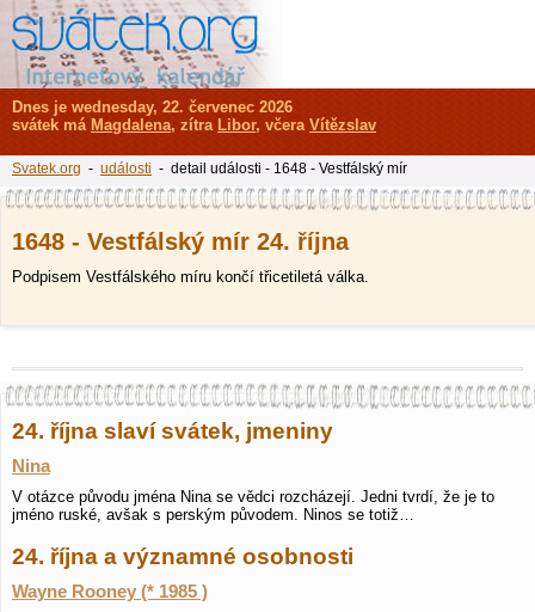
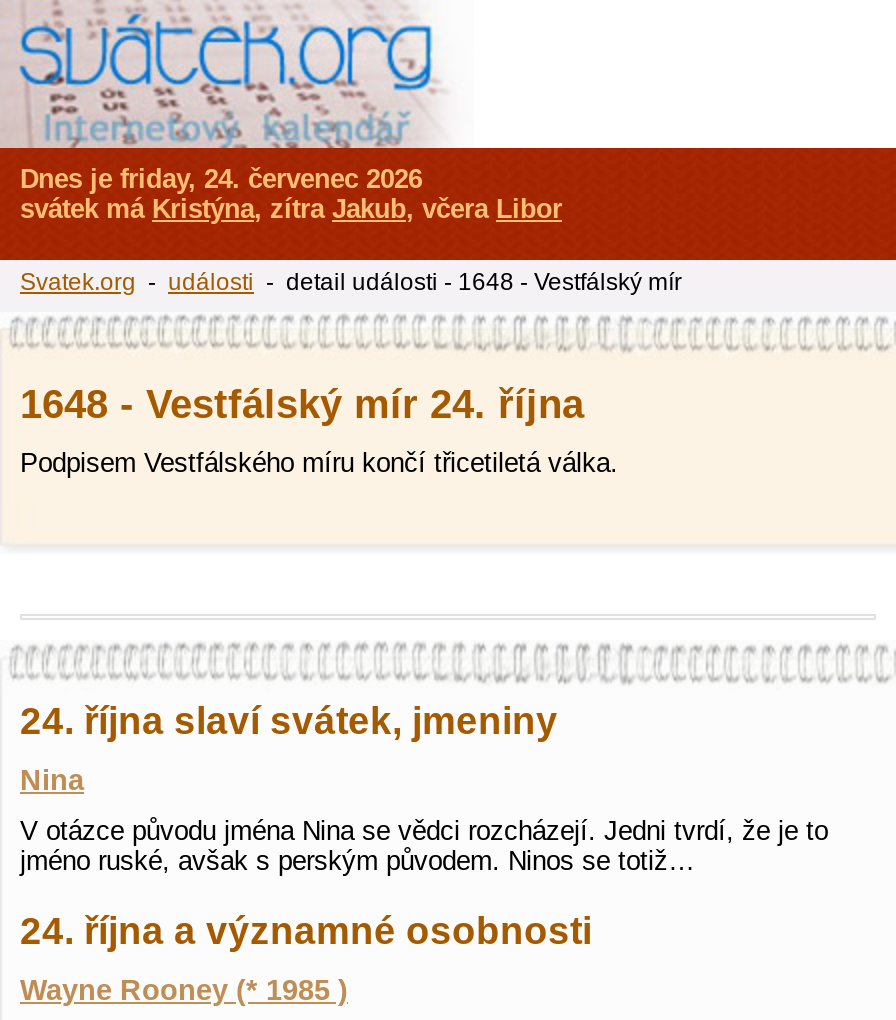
[12,98,293,116] Dnes je wednesday, 22. červenec 2026 -> [20,164,422,194] Dnes je friday, 24. červenec 2026
[12,116,376,134] svátek má Magdalena, zítra Libor, včera Vítězslav -> [20,194,562,224] svátek má Kristýna, zítra Jakub, včera Libor

